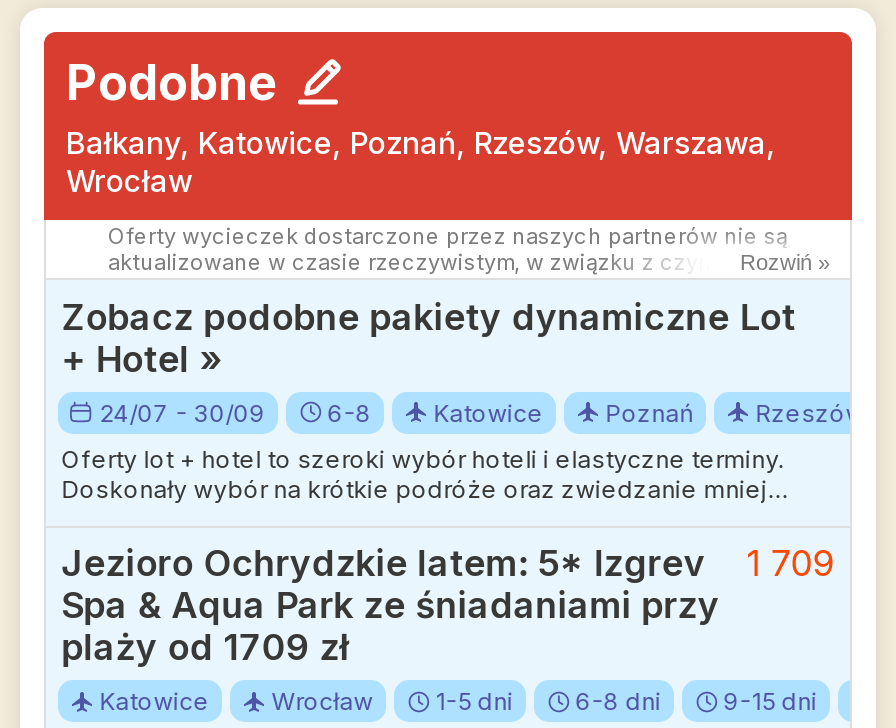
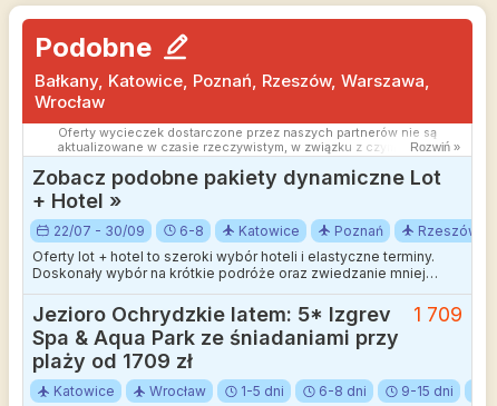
[100,398,266,428] 24/07 - 30/09 -> [53,222,145,239] 22/07 - 30/09

